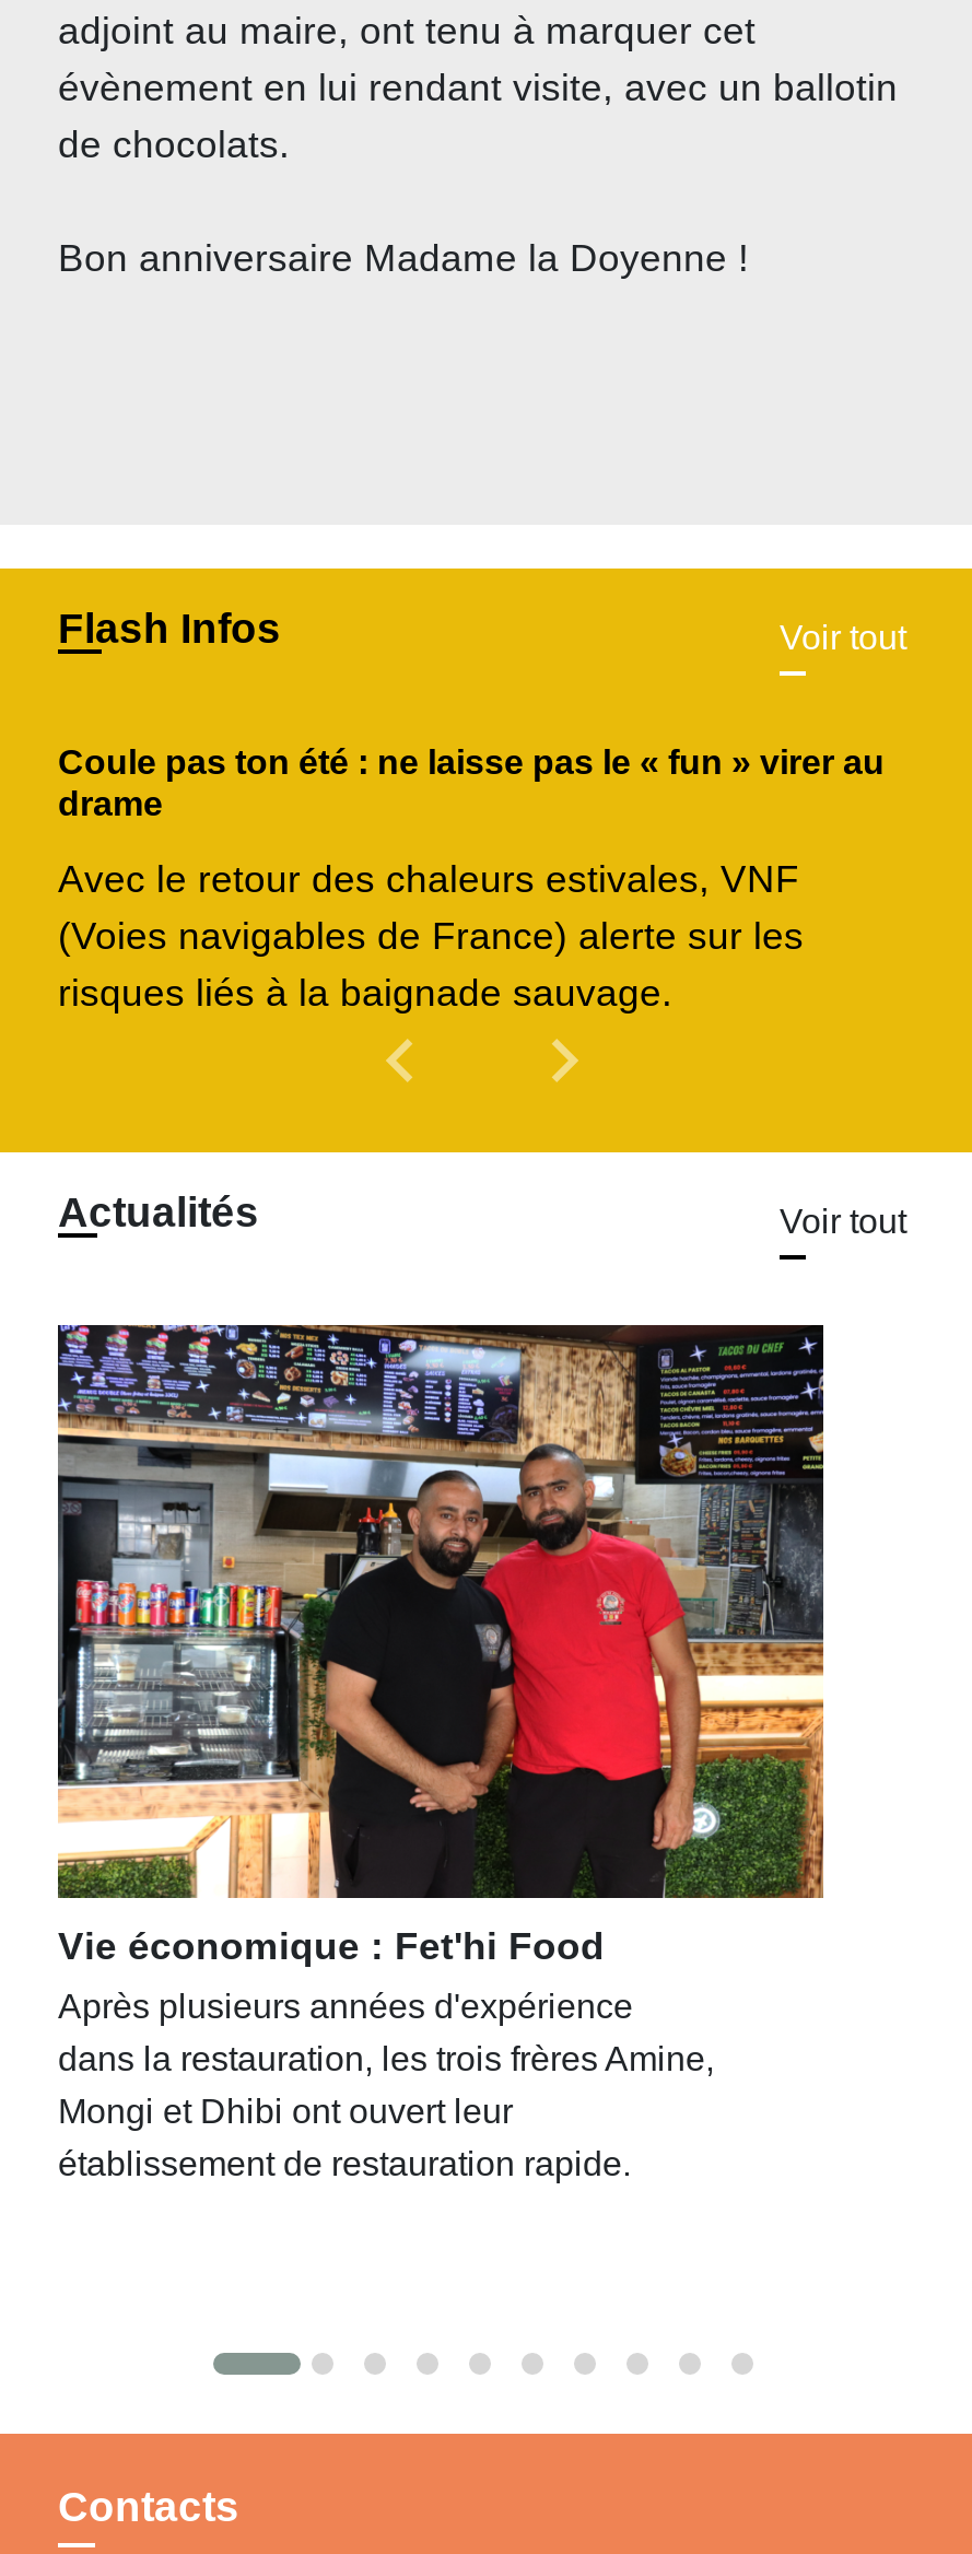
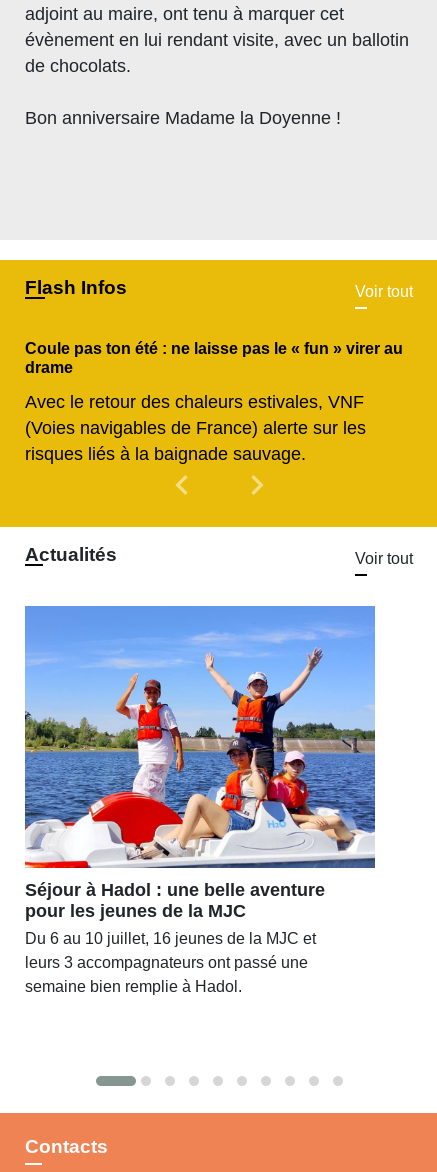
[56,1323,825,2181] [image] | Vie économique : Fet'hi Food | Après plusieurs années d'expérience | dans la restauration, les trois frères Amine, | Mongi et Dhibi ont ouvert leur | établissement de restauration rapide. -> [24,605,376,995] [image] | Séjour à Hadol : une belle aventure | pour les jeunes de la MJC | Du 6 au 10 juillet, 16 jeunes de la MJC et | leurs 3 accompagnateurs ont passé une | semaine bien remplie à Hadol.

